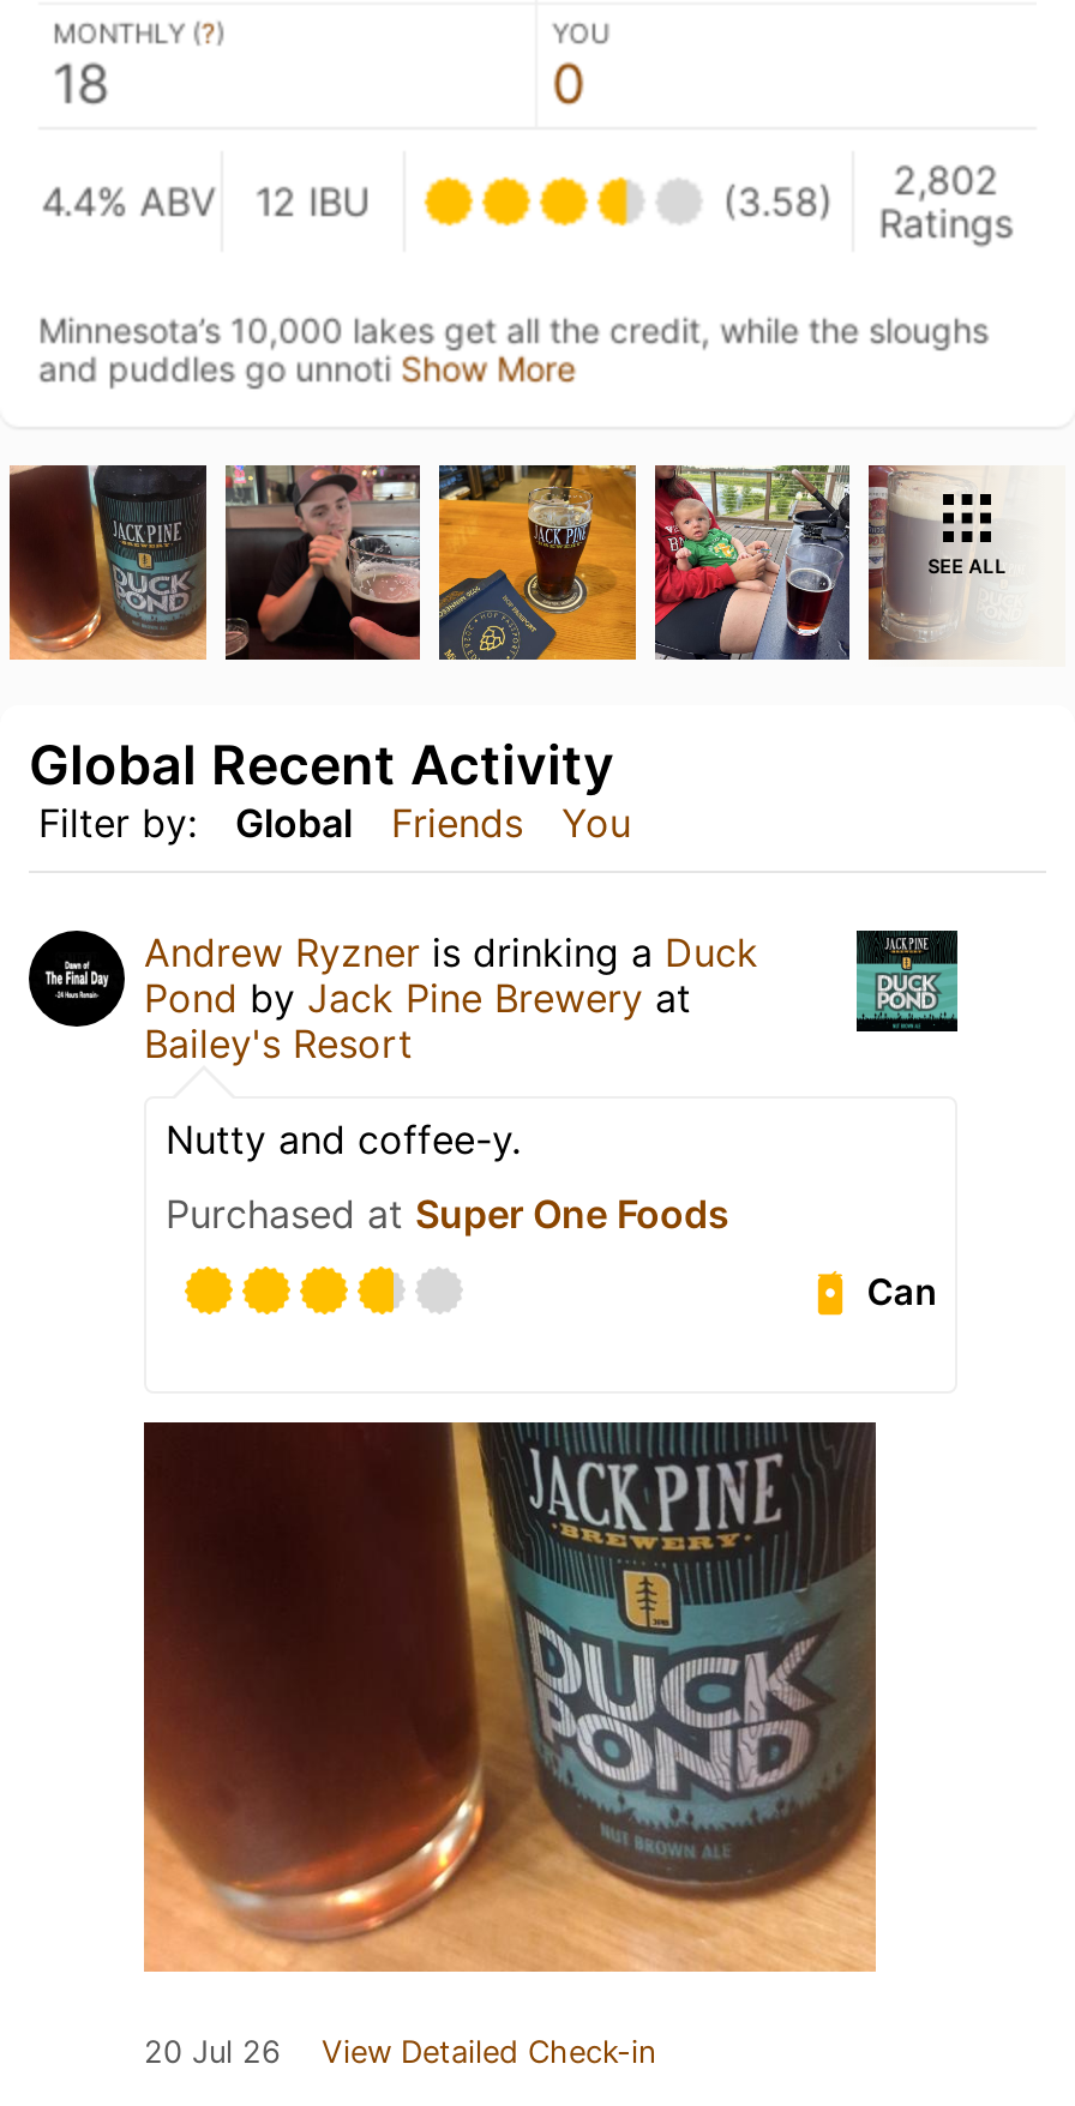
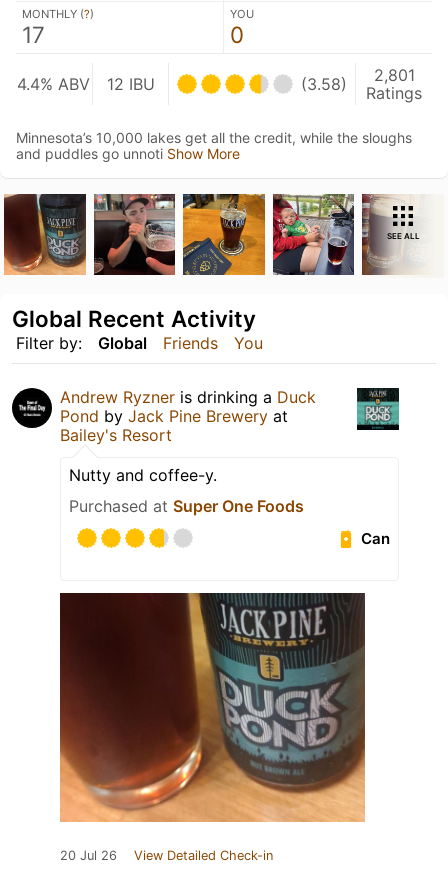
[53,50,110,115] 18 -> [22,21,45,48] 17
[723,156,1013,247] (3.58) Ratings 2,802 -> [301,65,422,103] (3.58) Ratings 2,801

